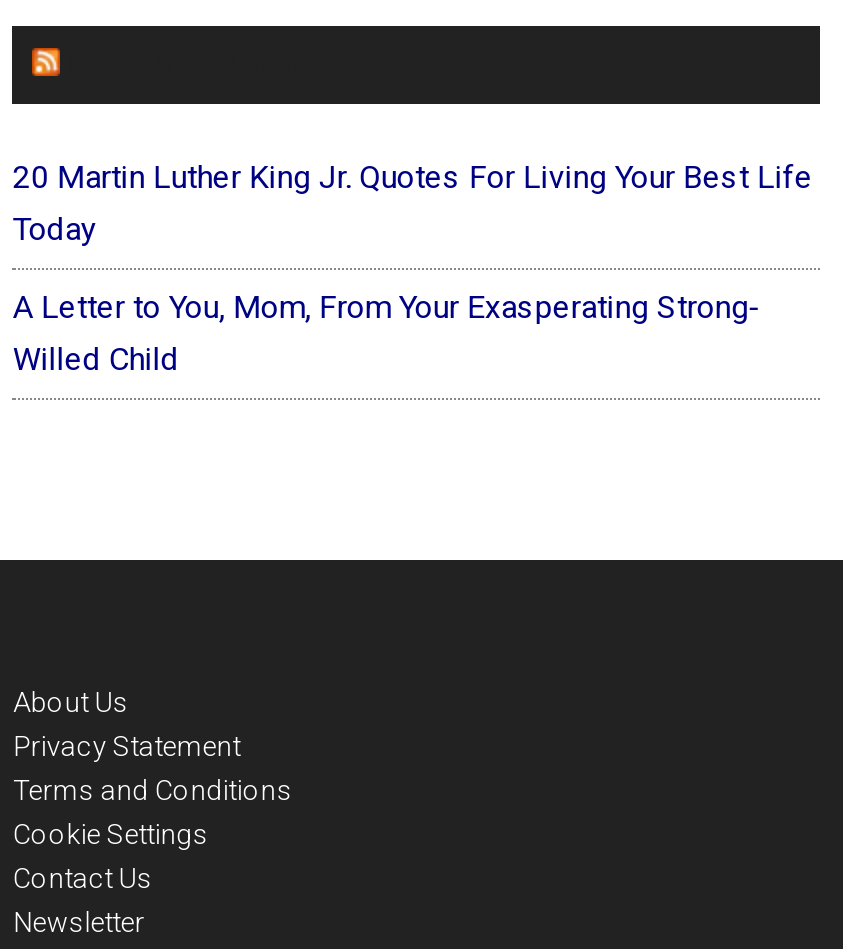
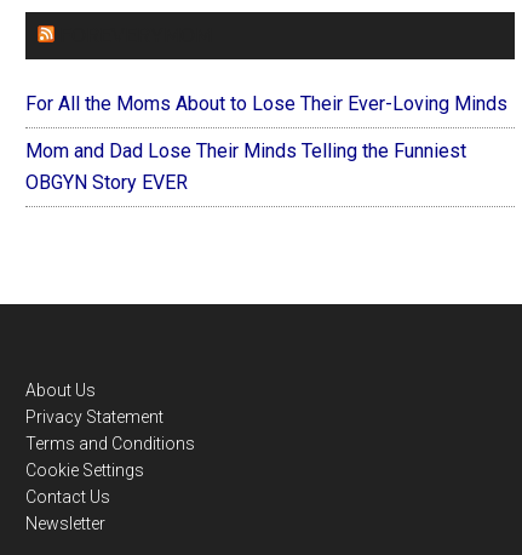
[13,159,813,249] 20 Martin Luther King Jr. Quotes For Living Your Best Life | Today -> [26,92,508,115] For All the Moms About to Lose Their Ever-Loving Minds
[13,289,761,379] A Letter to You, Mom, From Your Exasperating Strong- | Willed Child -> [26,139,467,194] Mom and Dad Lose Their Minds Telling the Funniest | OBGYN Story EVER

